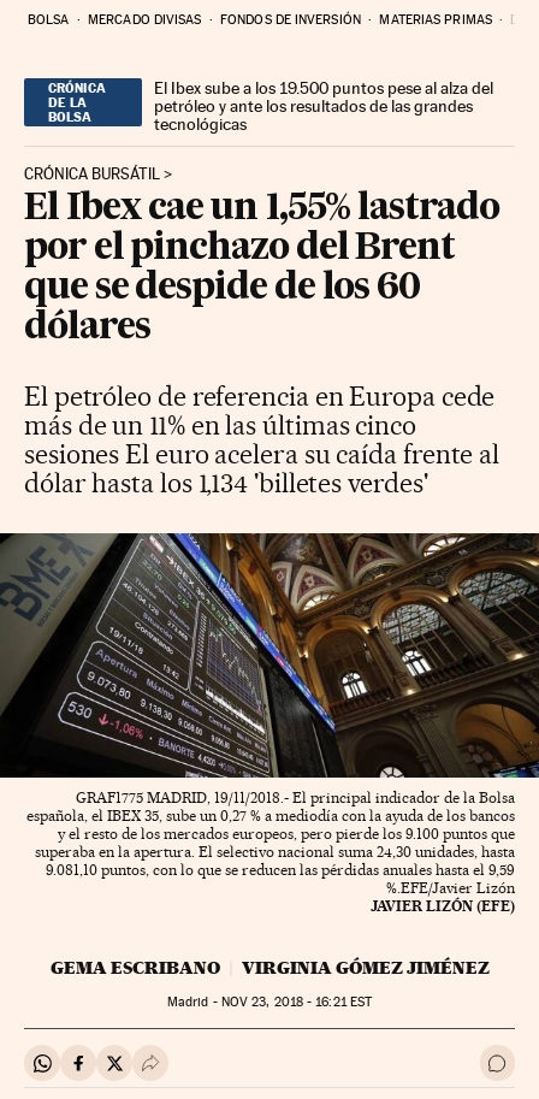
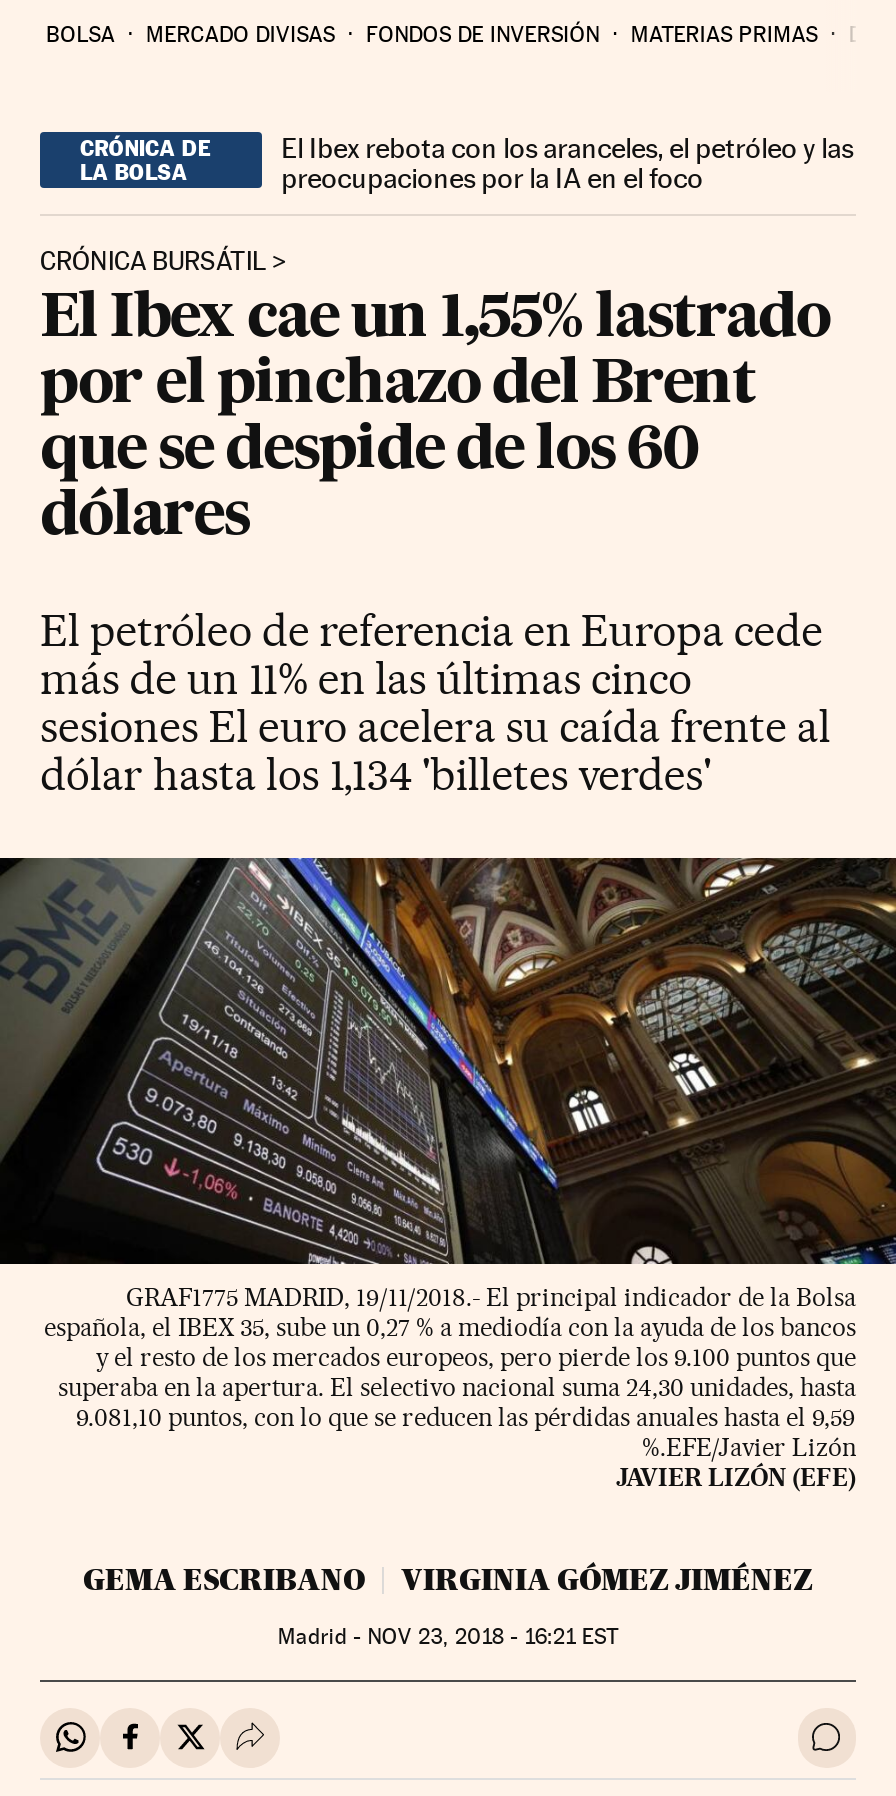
[154,78,494,133] El Ibex sube a los 19.500 puntos pese al alza del | petróleo y ante los resultados de las grandes | tecnológicas -> [281,131,853,193] El Ibex rebota con los aranceles, el petróleo y las | preocupaciones por la IA en el foco

